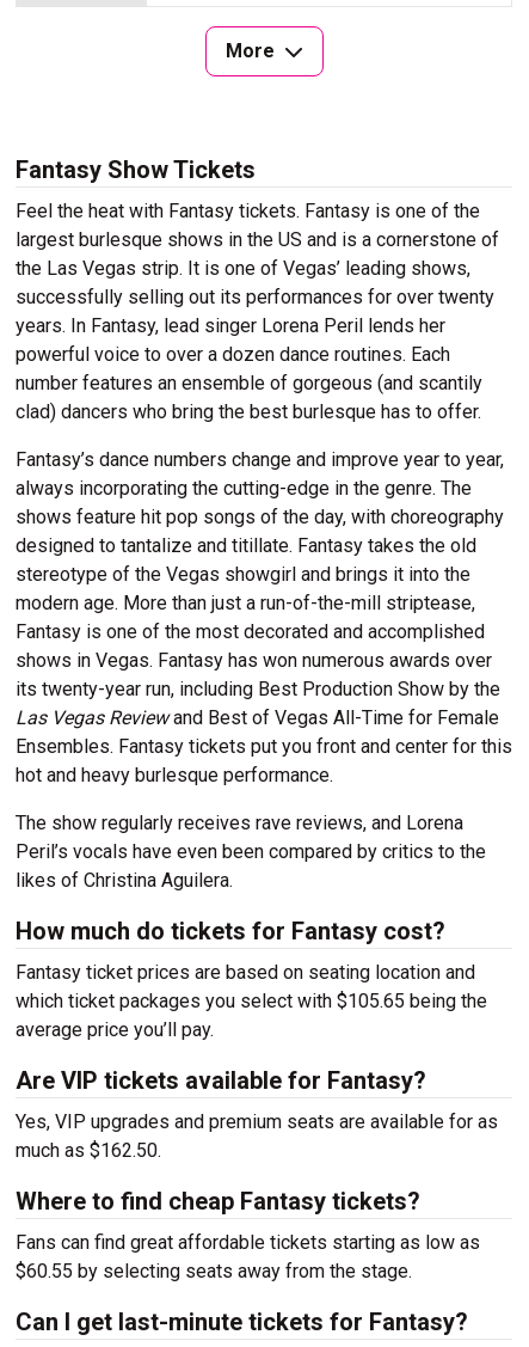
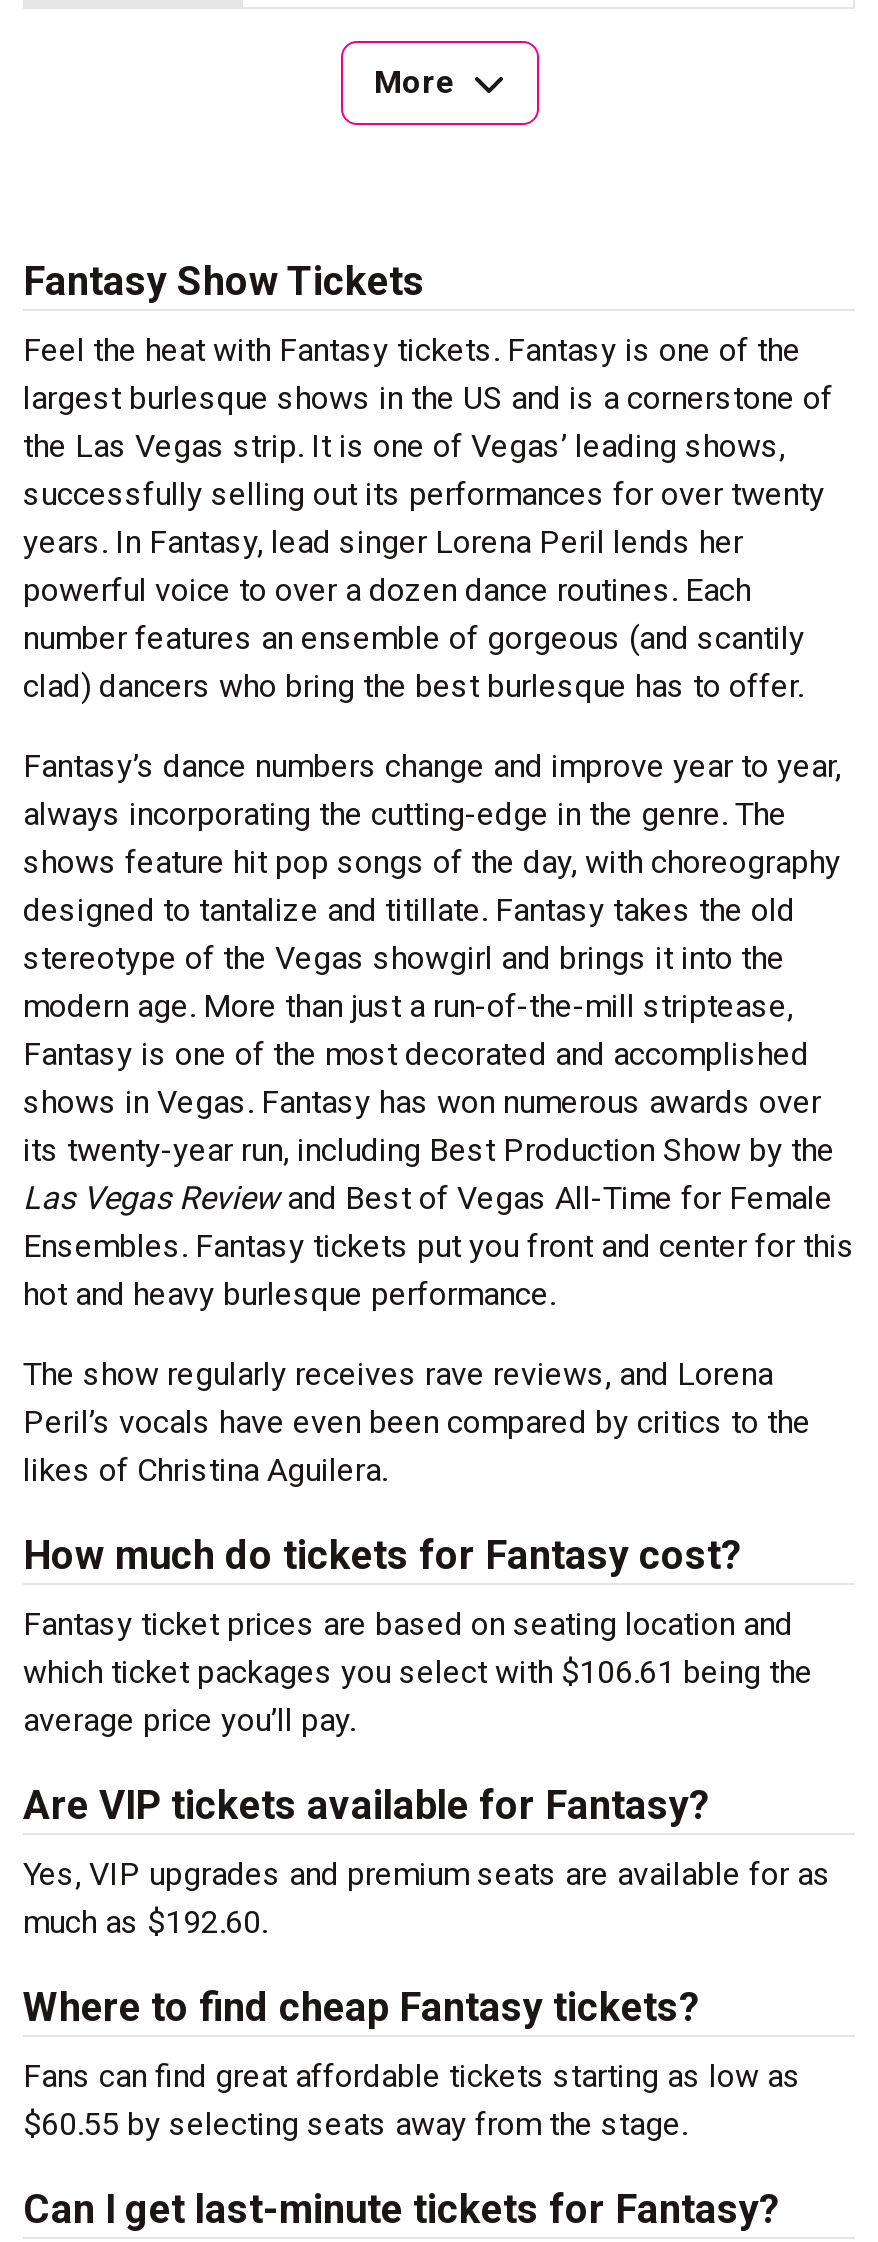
[16,990,487,1012] which ticket packages you select with $105.65 being the -> [23,1653,813,1691] which ticket packages you select with $106.61 being the
[16,1139,161,1162] much as $162.50. -> [23,1903,267,1941] much as $192.60.

